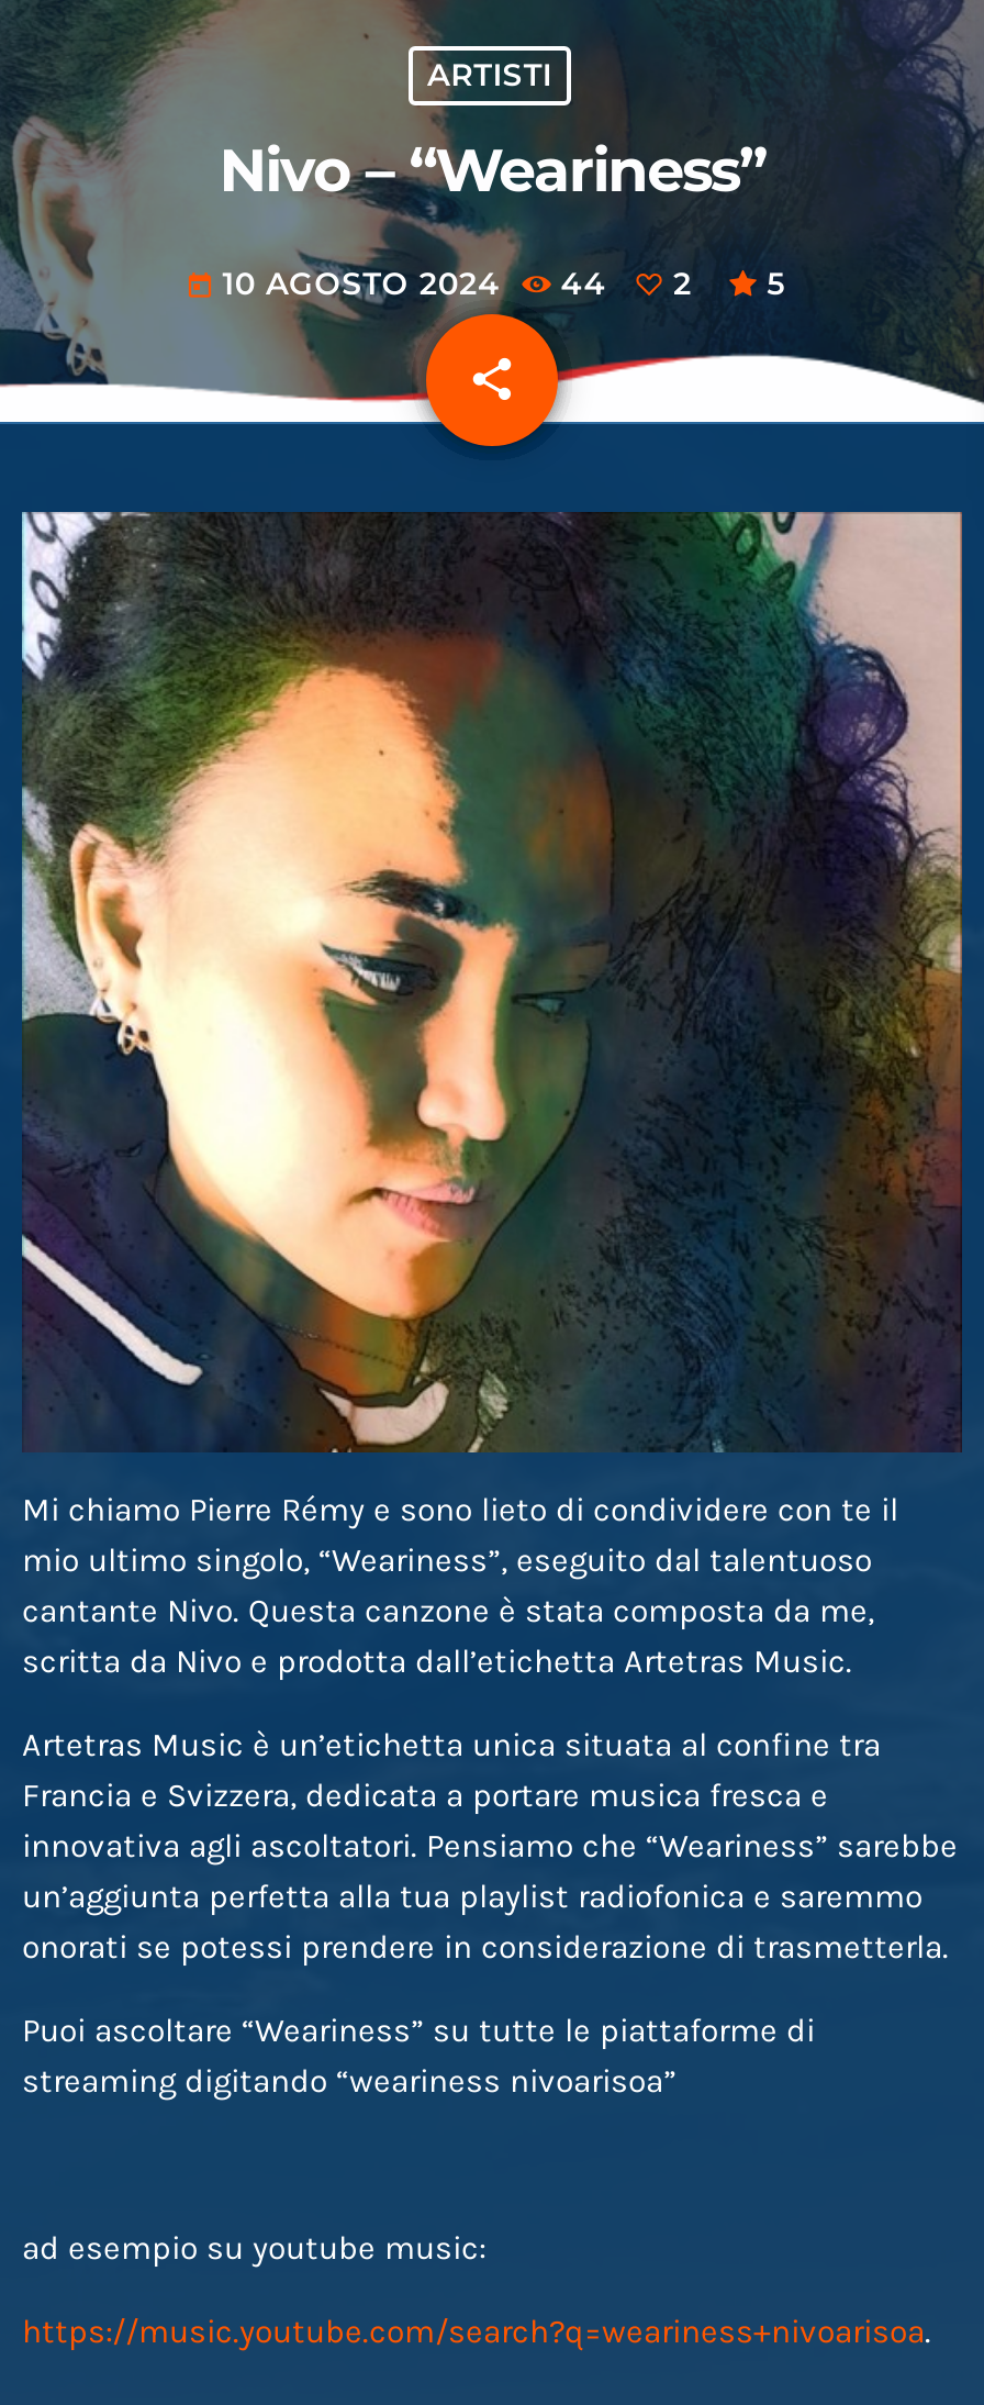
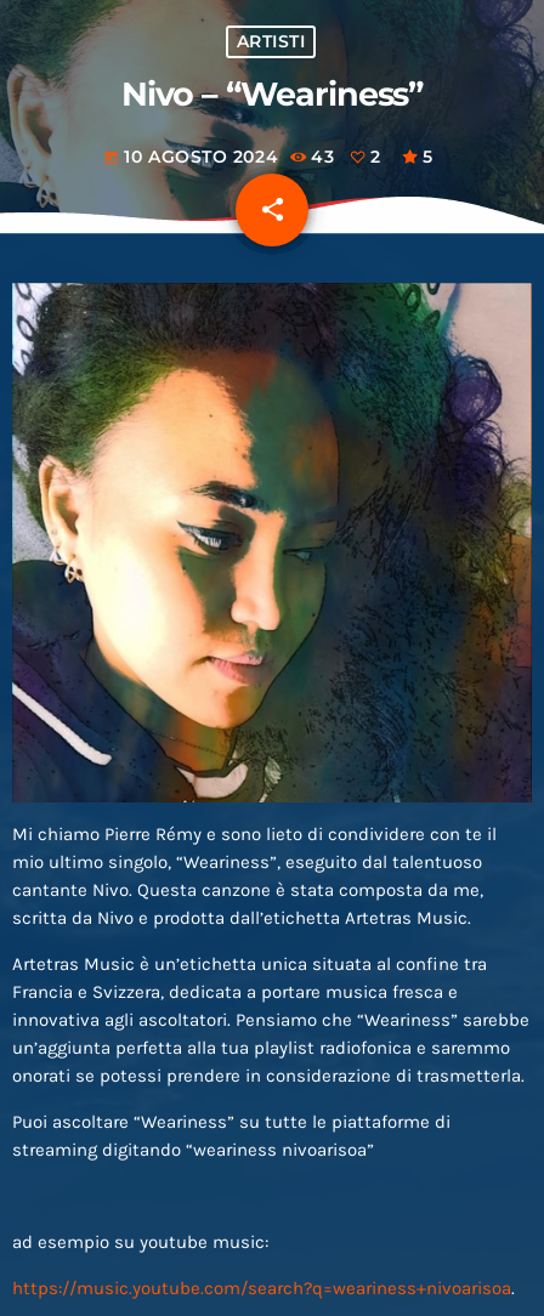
[561,263,617,303] 44 -> [311,145,340,167] 43

